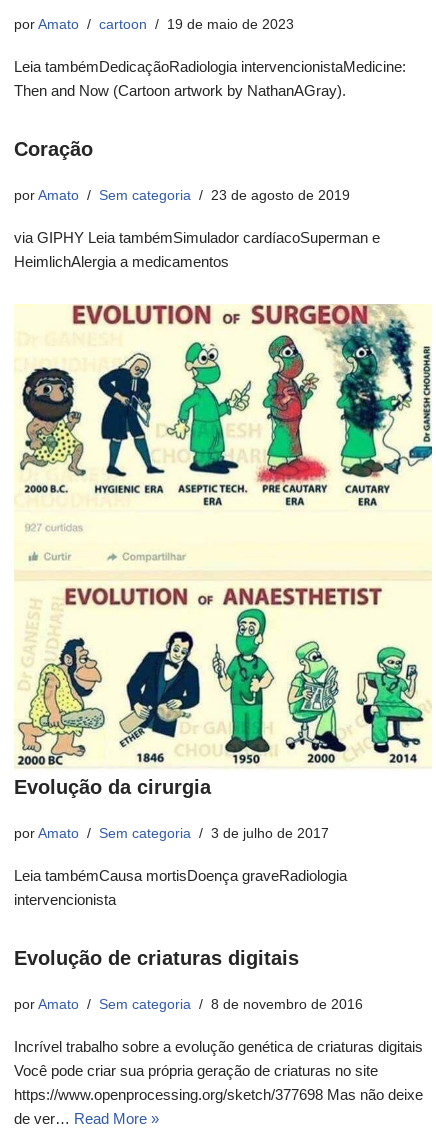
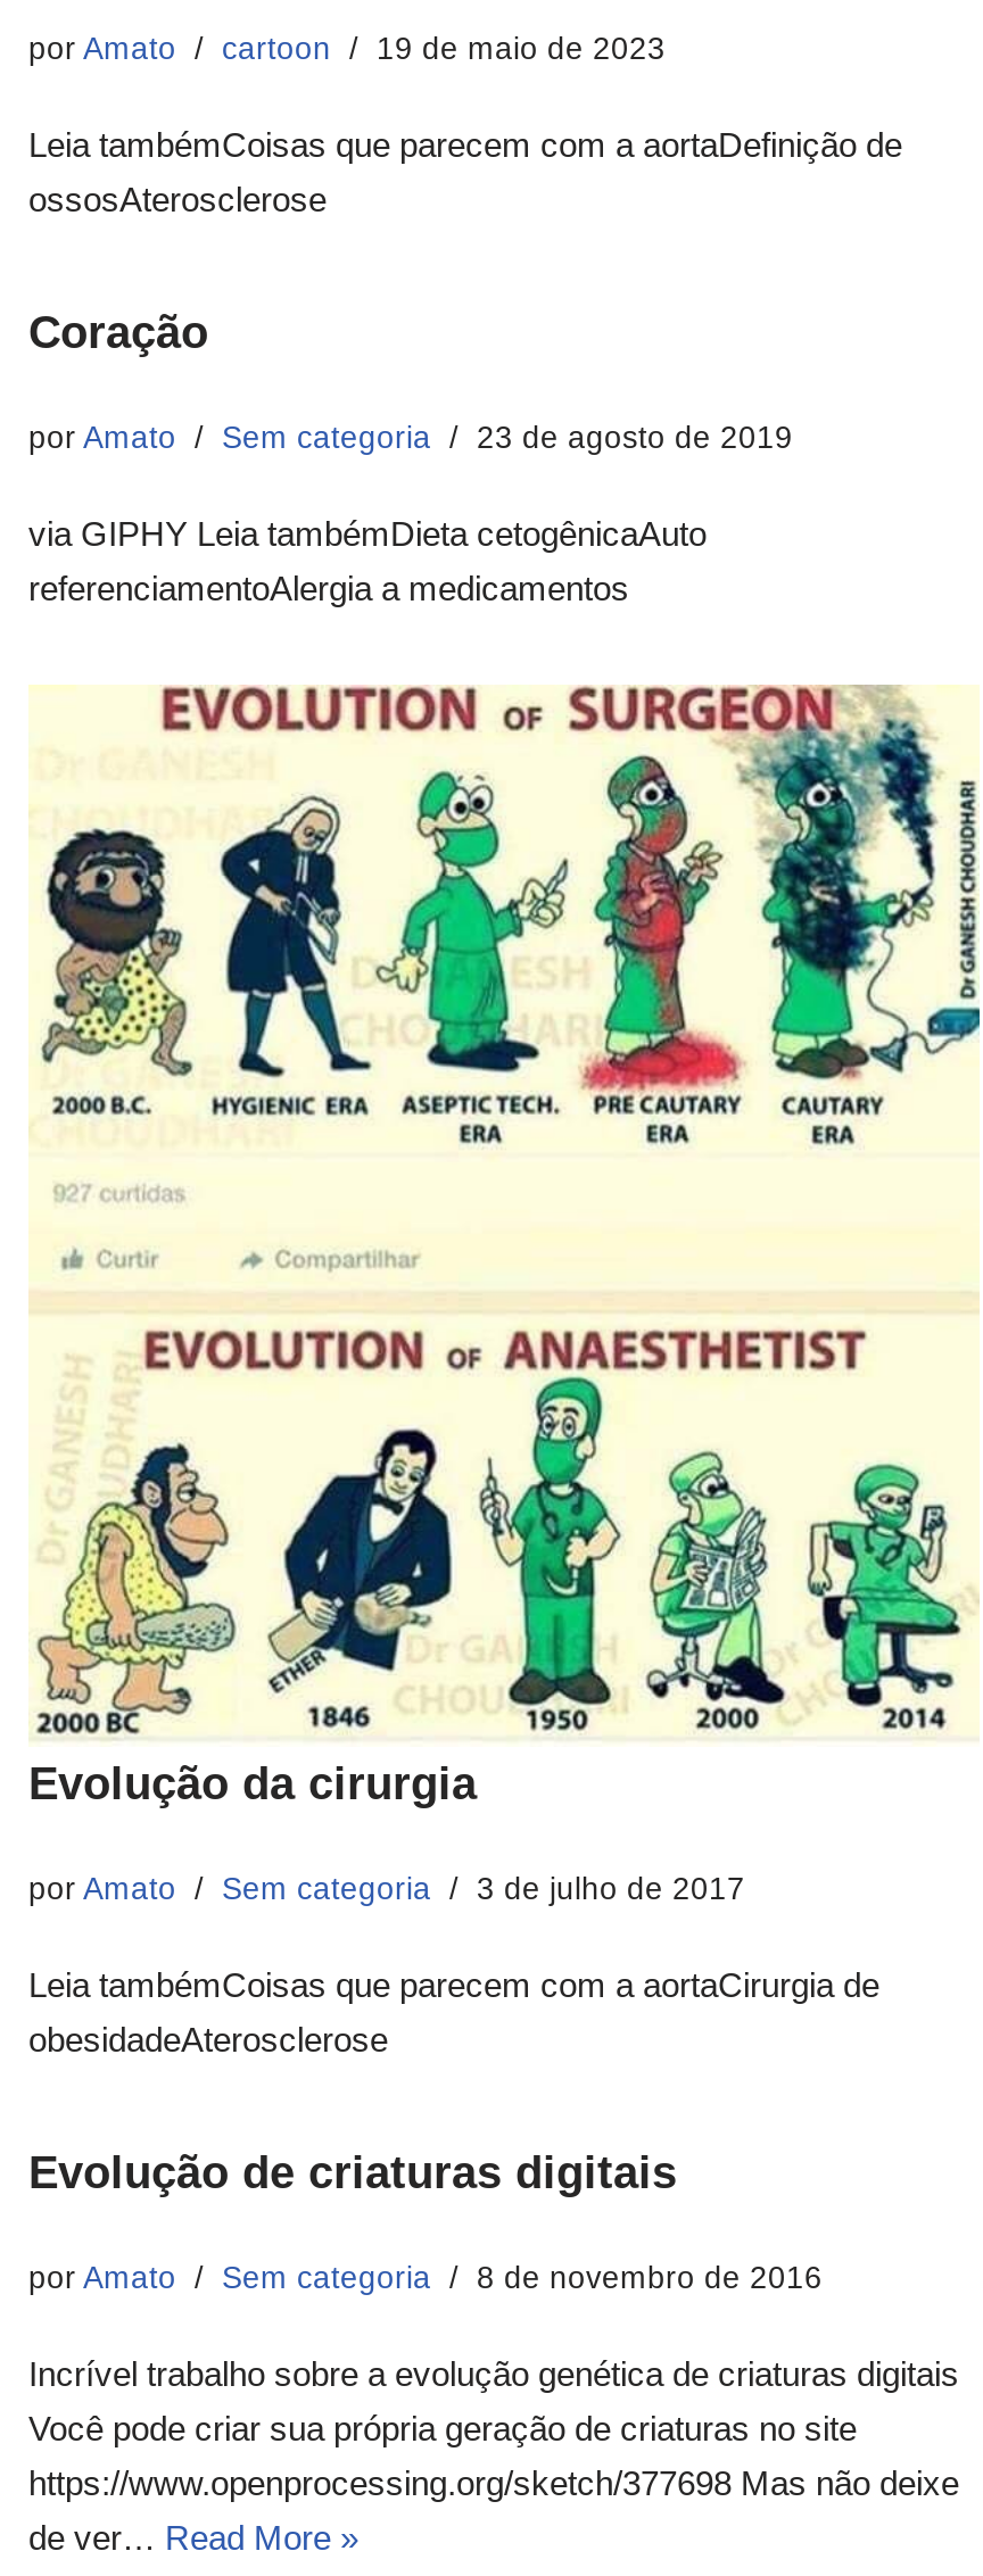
[14,58,406,99] Leia tambémDedicaçãoRadiologia intervencionistaMedicine: | Then and Now (Cartoon artwork by NathanAGray). -> [28,125,902,218] Leia tambémCoisas que parecem com a aortaDefinição de | ossosAterosclerose
[14,229,380,270] via GIPHY Leia tambémSimulador cardíacoSuperman e | HeimlichAlergia a medicamentos -> [28,514,707,607] via GIPHY Leia tambémDieta cetogênicaAuto | referenciamentoAlergia a medicamentos
[14,867,347,908] Leia tambémCausa mortisDoença graveRadiologia | intervencionista -> [28,1965,879,2059] Leia tambémCoisas que parecem com a aortaCirurgia de | obesidadeAterosclerose

